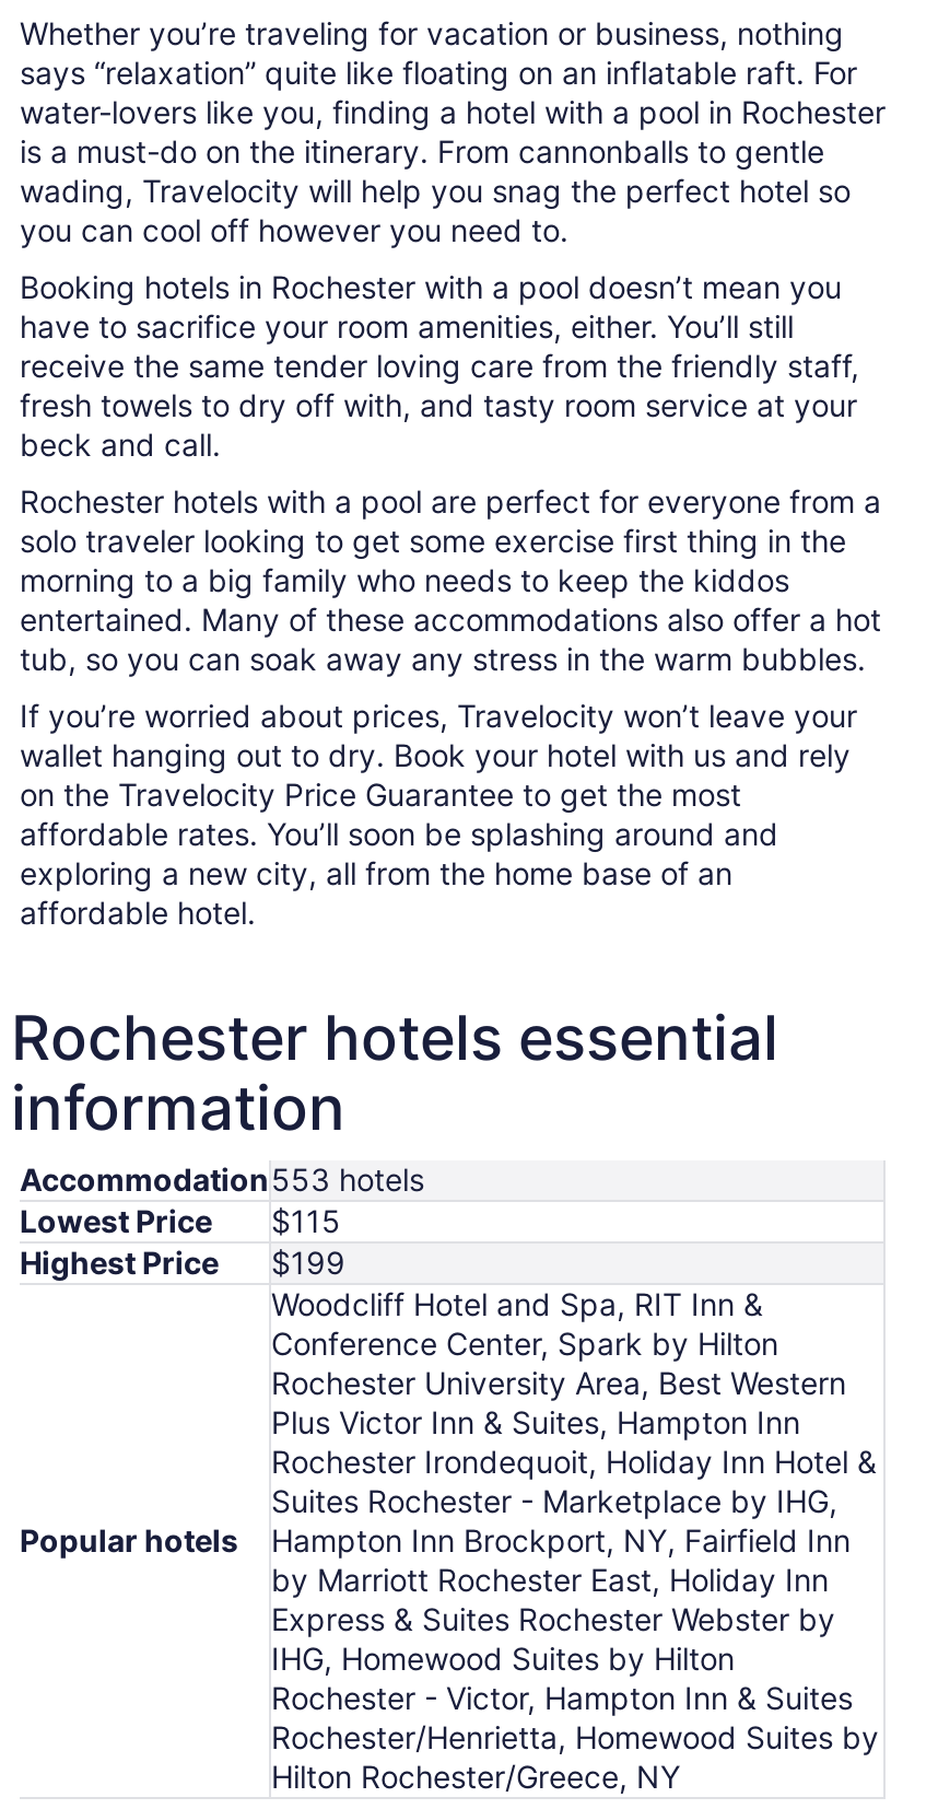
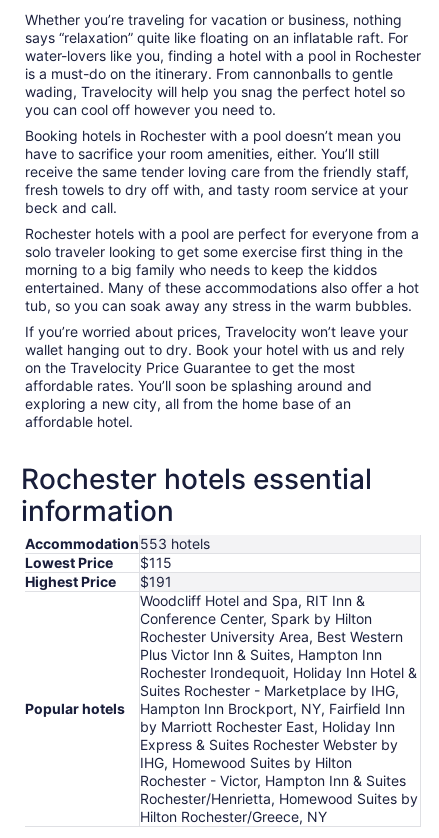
[20,1243,345,1281] Highest Price $199 -> [25,573,172,590] Highest Price $191

